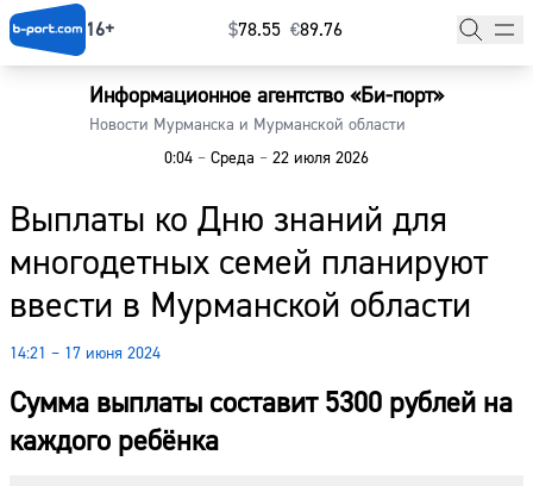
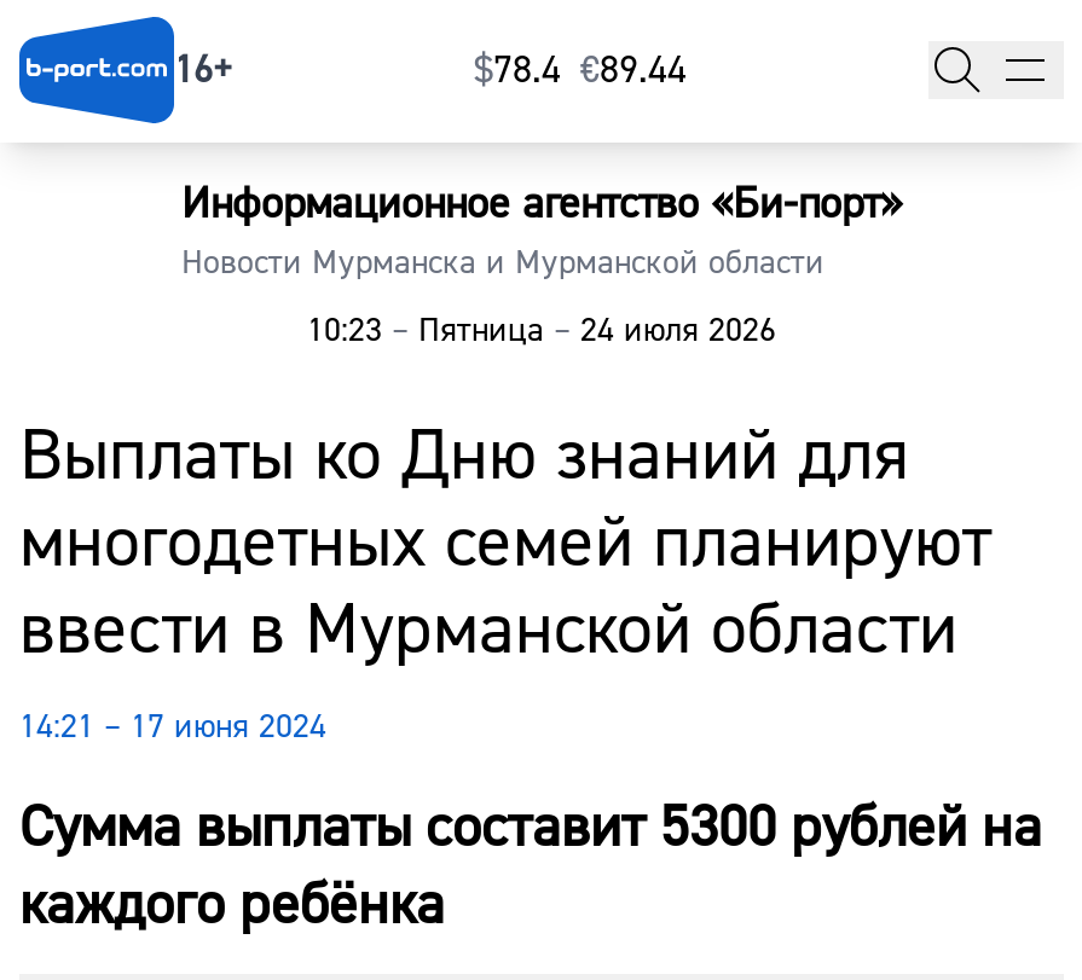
[228,18,343,42] $78.55 €89.76 -> [474,46,687,95] $78.4 €89.44
[164,148,369,170] 0:04 – Среда – 22 июля 2026 -> [307,310,776,354] 10:23 – Пятница – 24 июля 2026

